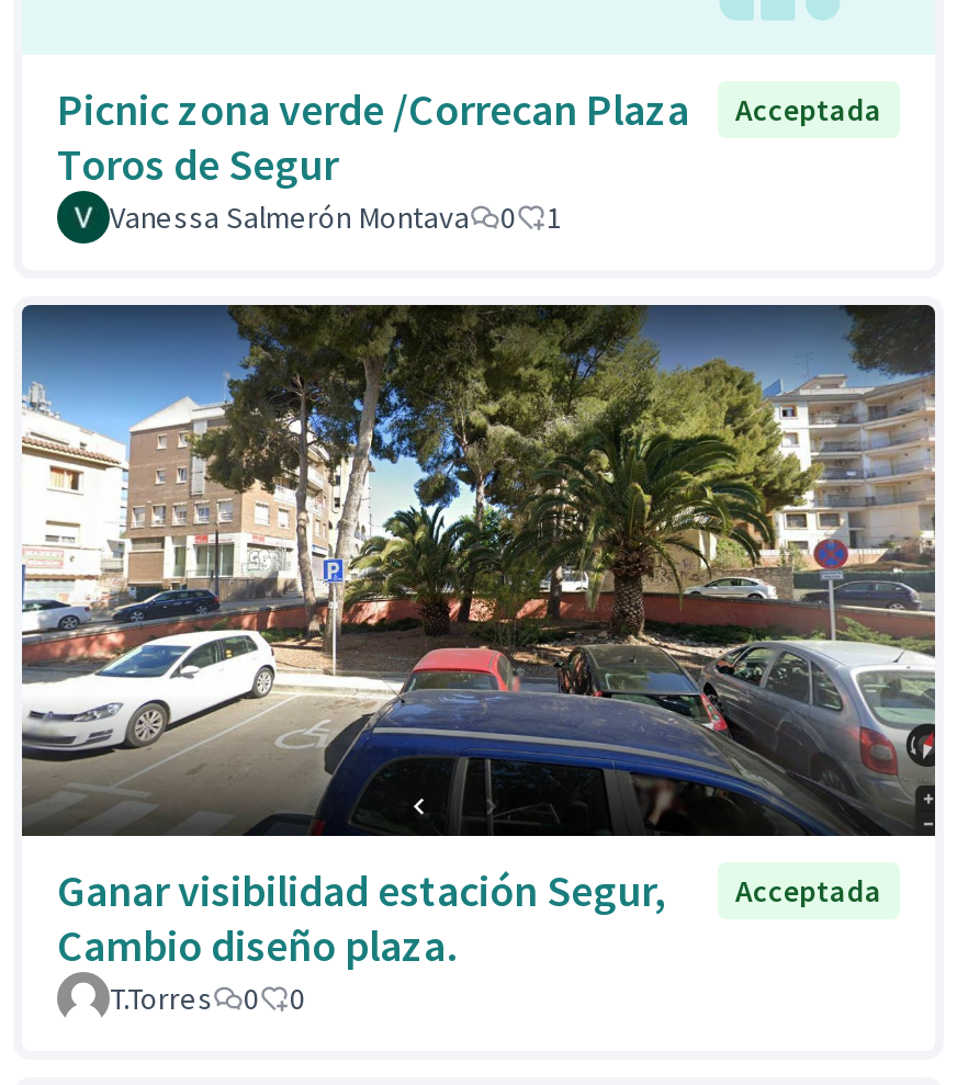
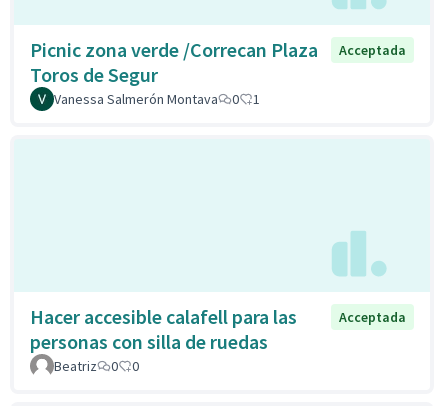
[20,303,937,838] [image] -> none
[57,862,667,972] Ganar visibilidad estación Segur, | Cambio diseño plaza. -> [30,304,297,354] Hacer accesible calafell para las | personas con silla de ruedas
[110,978,213,1018] T.Torres -> [54,357,97,375] Beatriz

